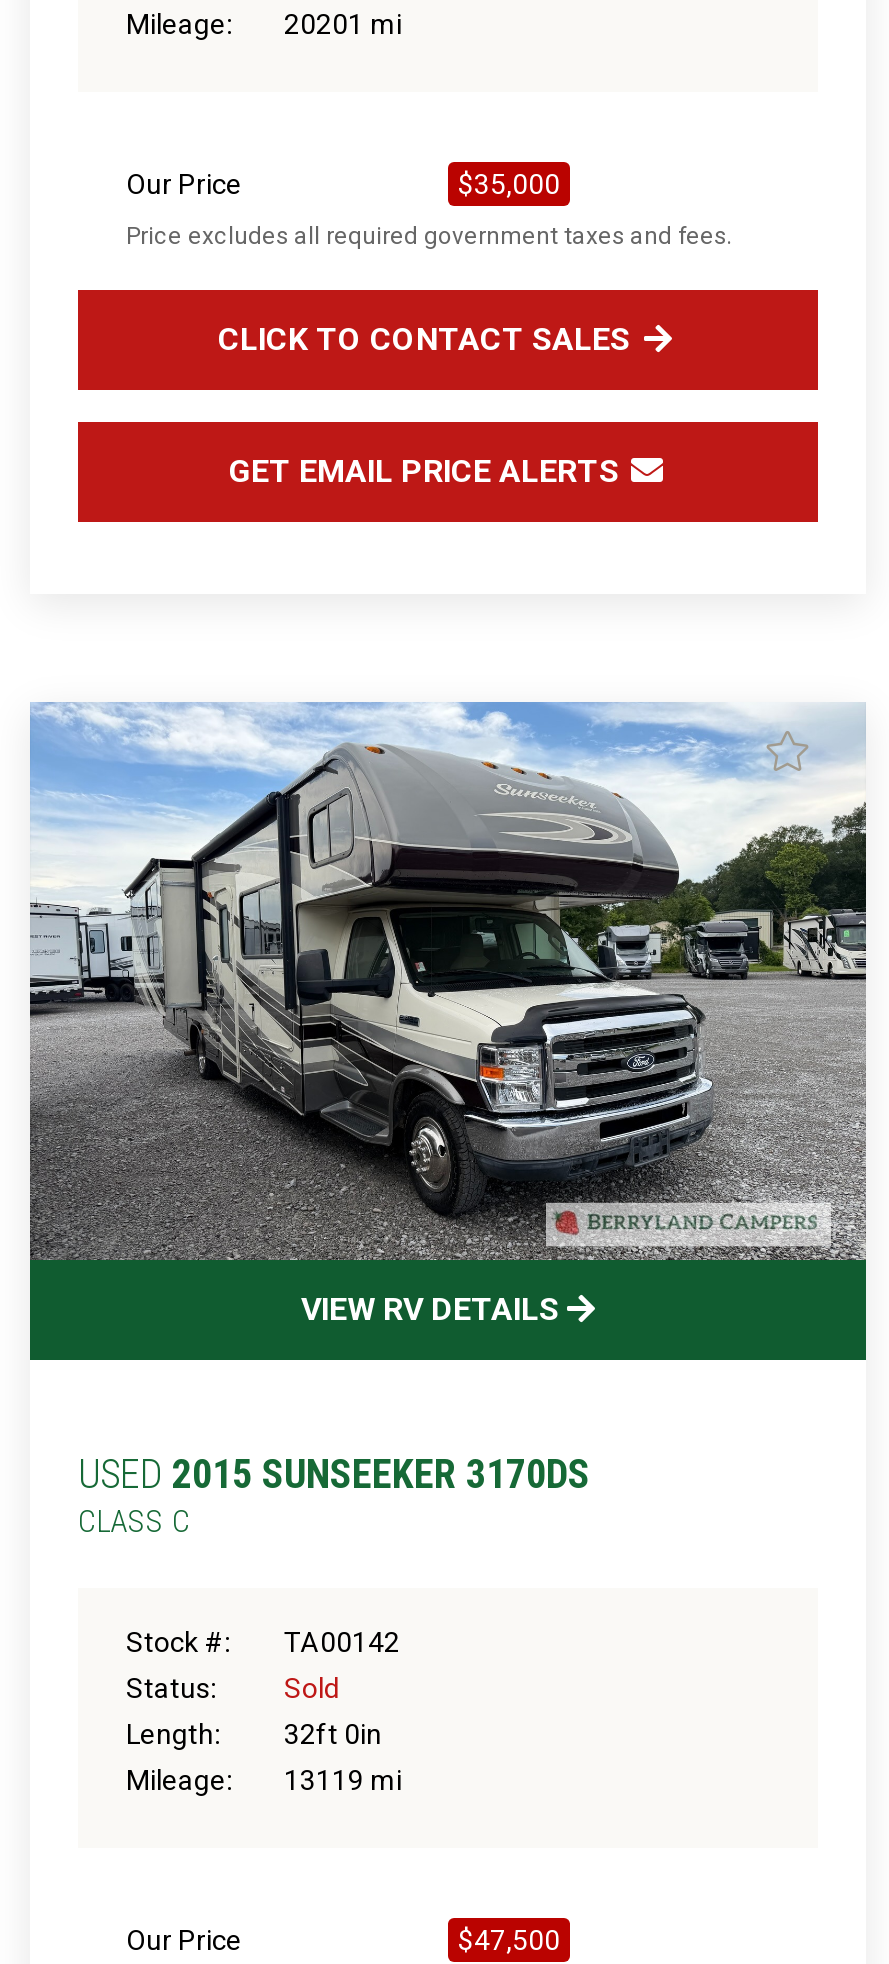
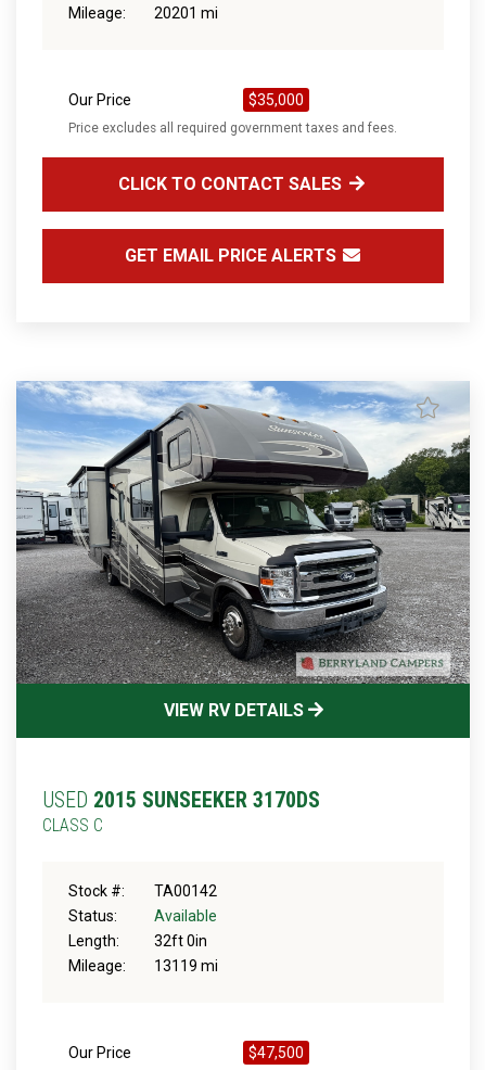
[284,1671,340,1703] Sold -> [154,907,217,924] Available

